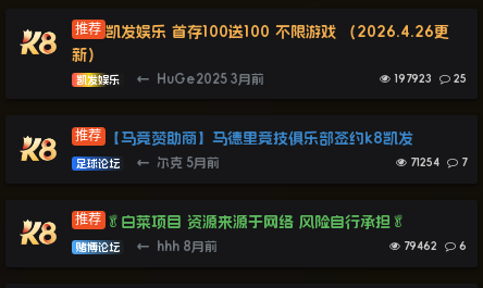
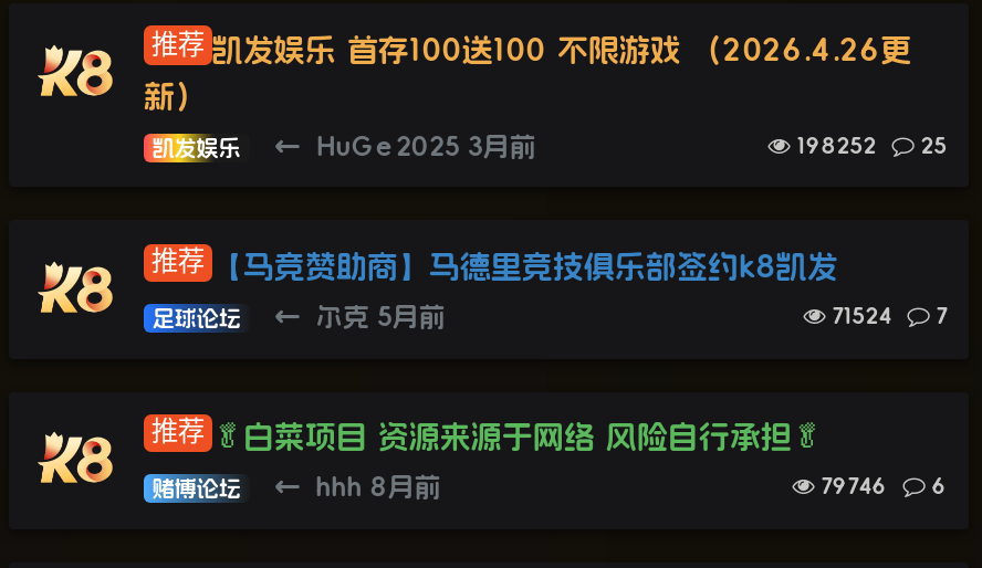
[391,72,467,84] 197923 25 -> [790,133,947,157] 198252 25
[407,156,467,168] 71254 7 -> [825,303,947,328] 71524 7
[401,240,467,252] 79462 6 -> [814,474,947,498] 79746 6

